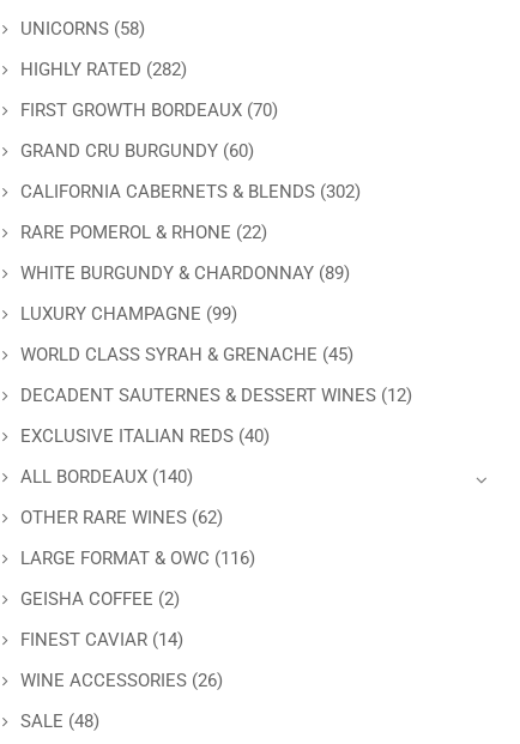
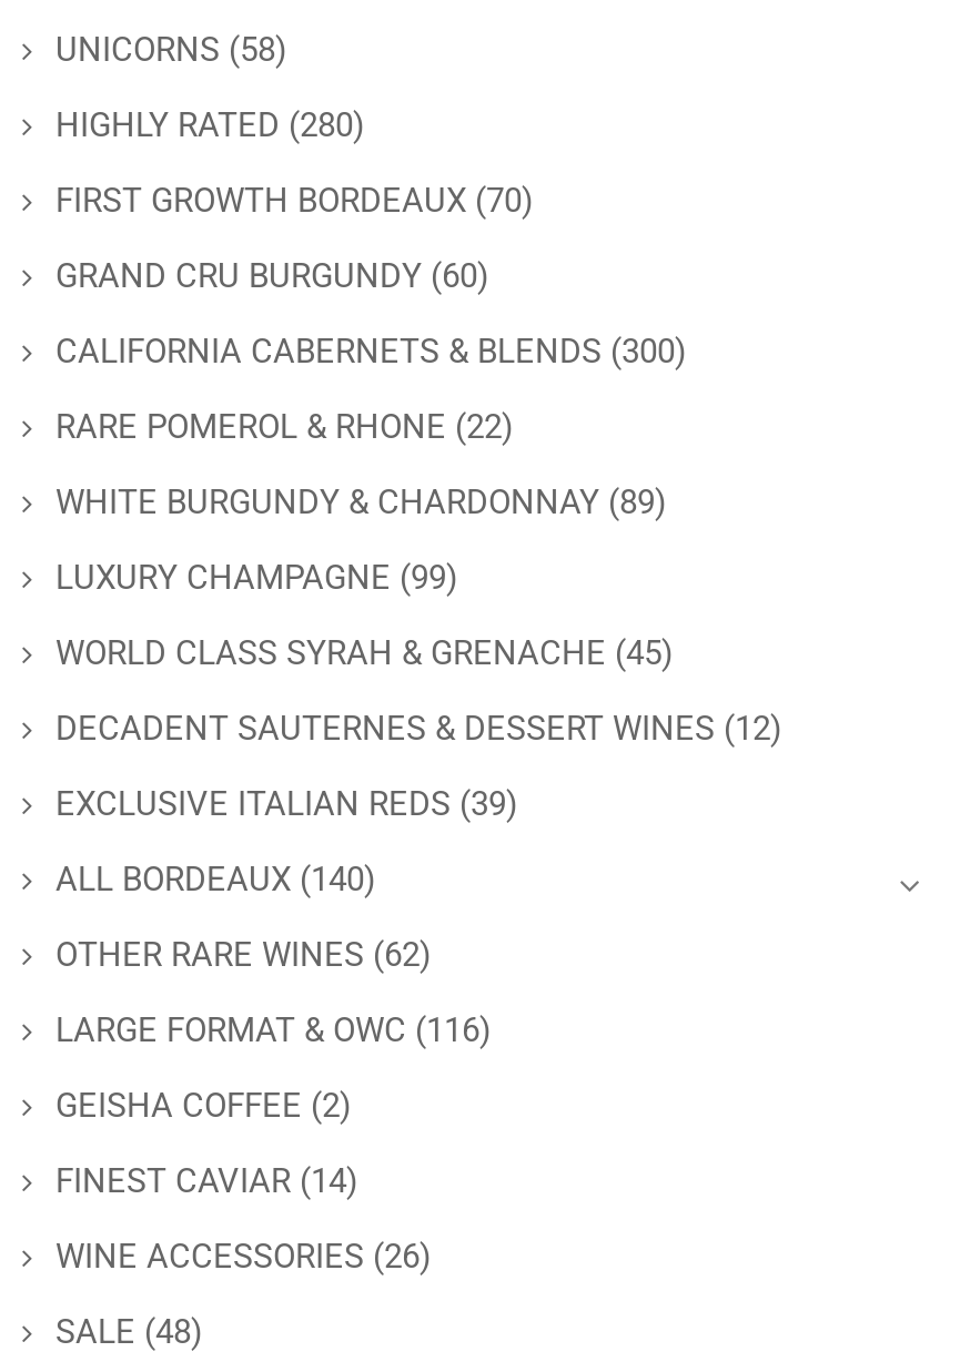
[20,59,187,80] HIGHLY RATED (282) -> [55,105,364,145] HIGHLY RATED (280)
[20,181,361,202] CALIFORNIA CABERNETS & BLENDS (302) -> [55,332,686,372] CALIFORNIA CABERNETS & BLENDS (300)
[20,425,270,447] EXCLUSIVE ITALIAN REDS (40) -> [55,784,517,824] EXCLUSIVE ITALIAN REDS (39)

